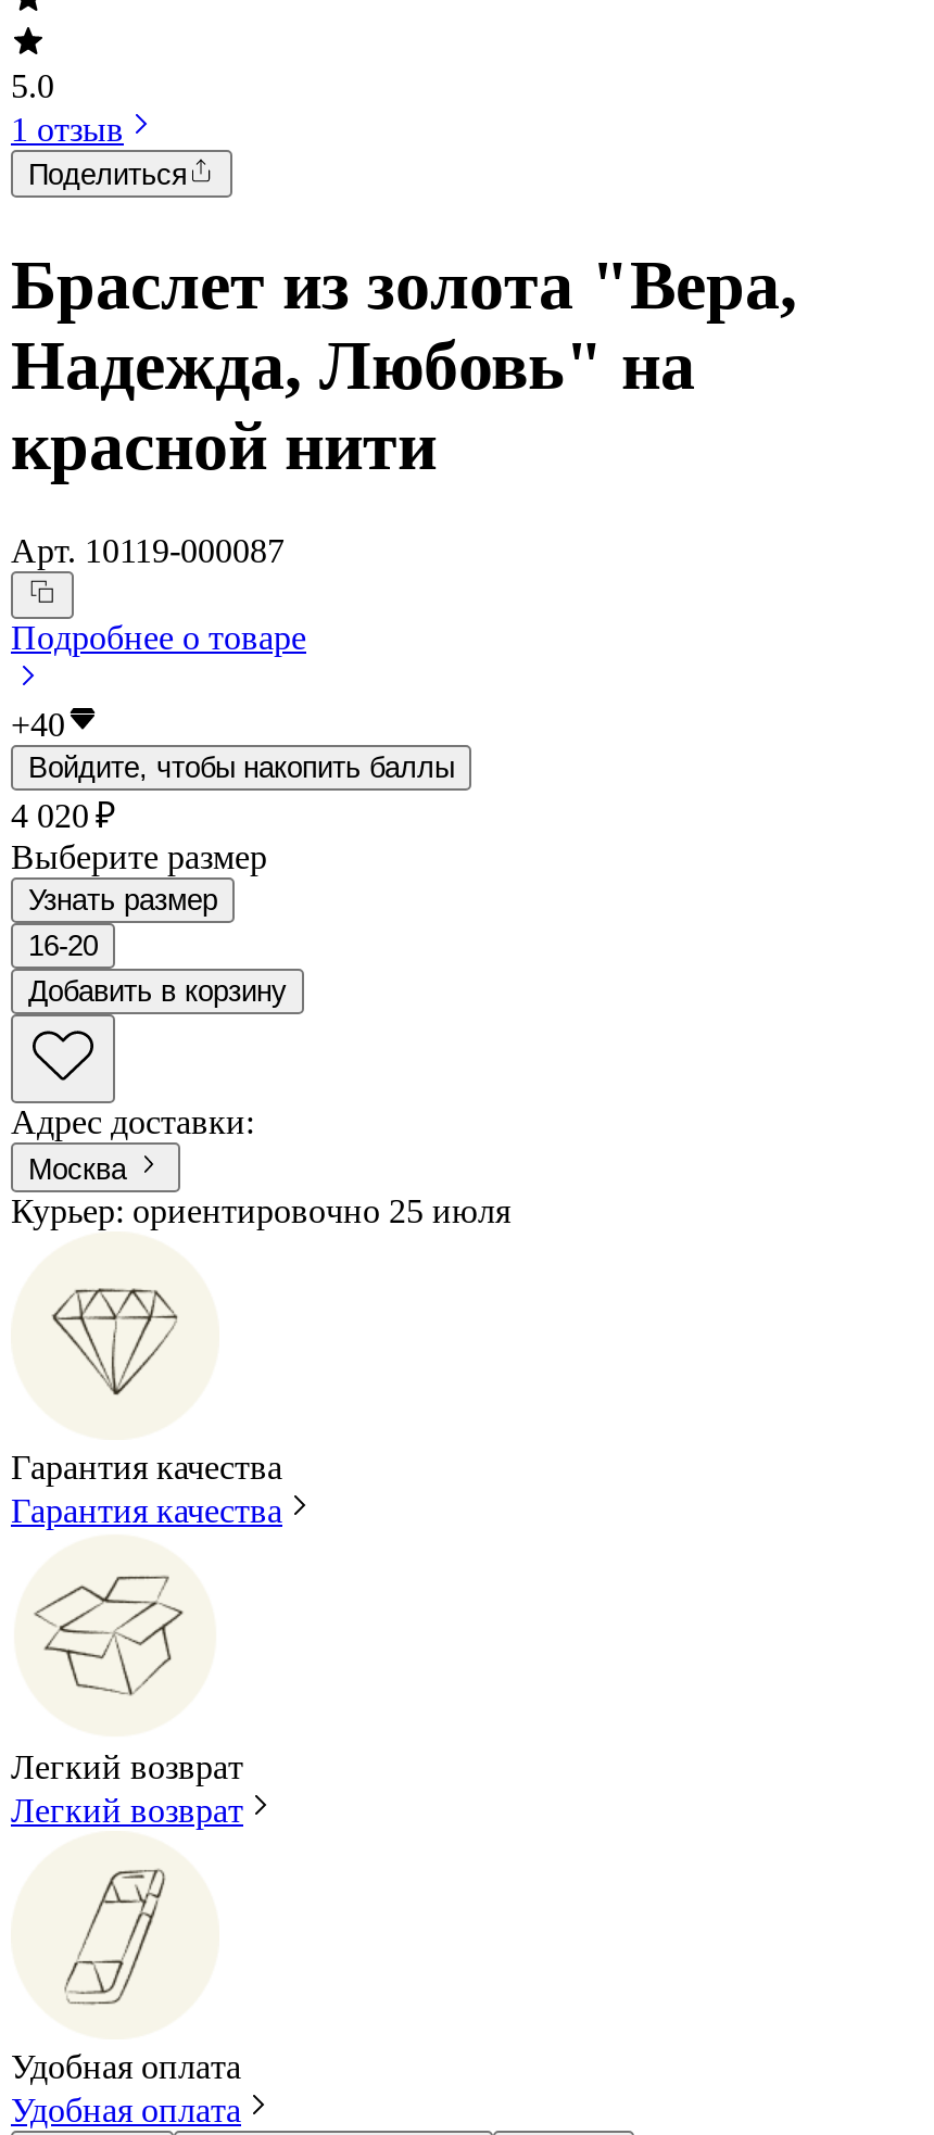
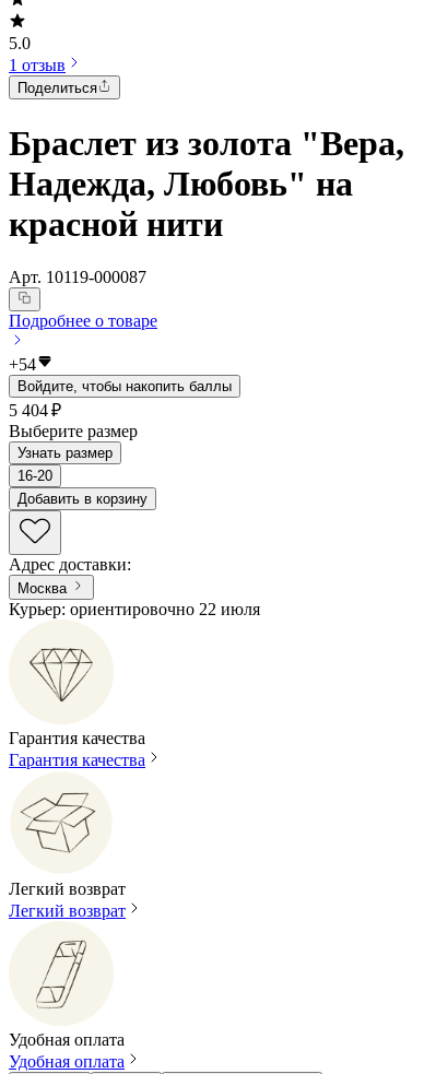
[11,707,65,744] +40 -> [9,356,36,374] +54
[11,798,115,835] 4 020 ₽ -> [9,402,61,420] 5 404 ₽
[11,1192,510,1229] Курьер: ориентировочно 25 июля -> [9,600,260,618] Курьер: ориентировочно 22 июля

